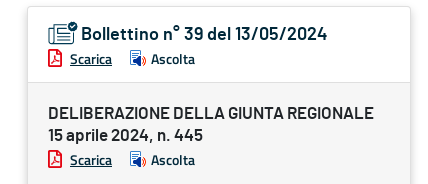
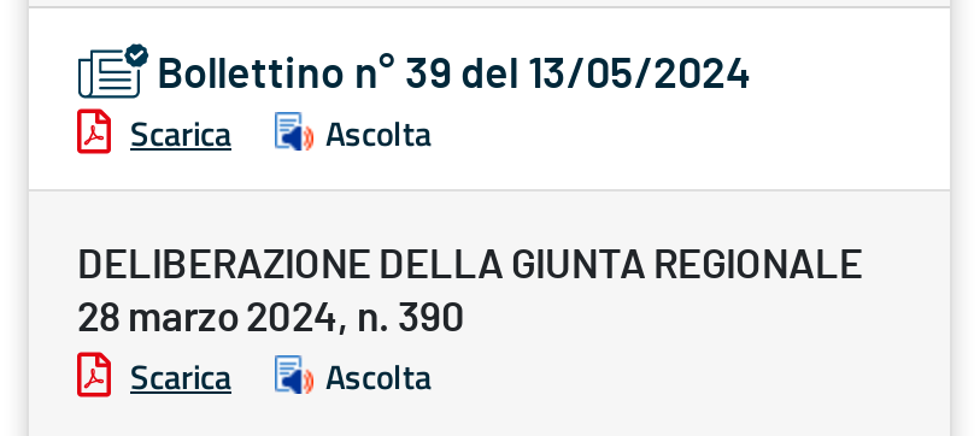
[48,127,203,144] 15 aprile 2024, n. 445 -> [77,297,465,338] 28 marzo 2024, n. 390

